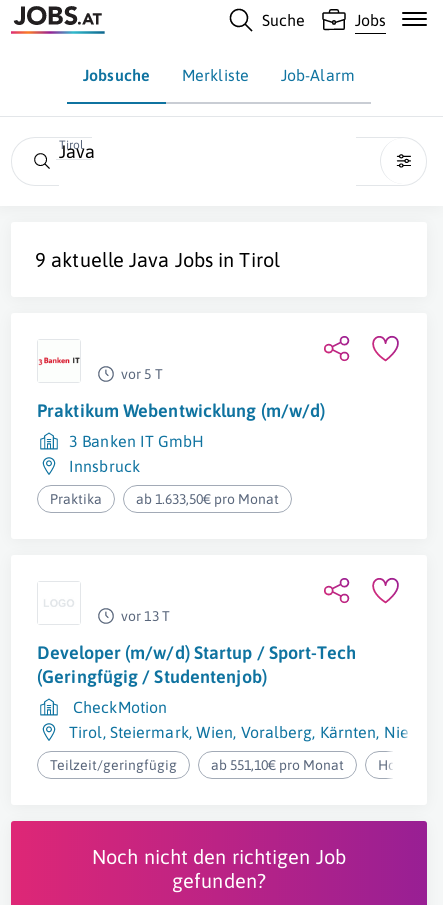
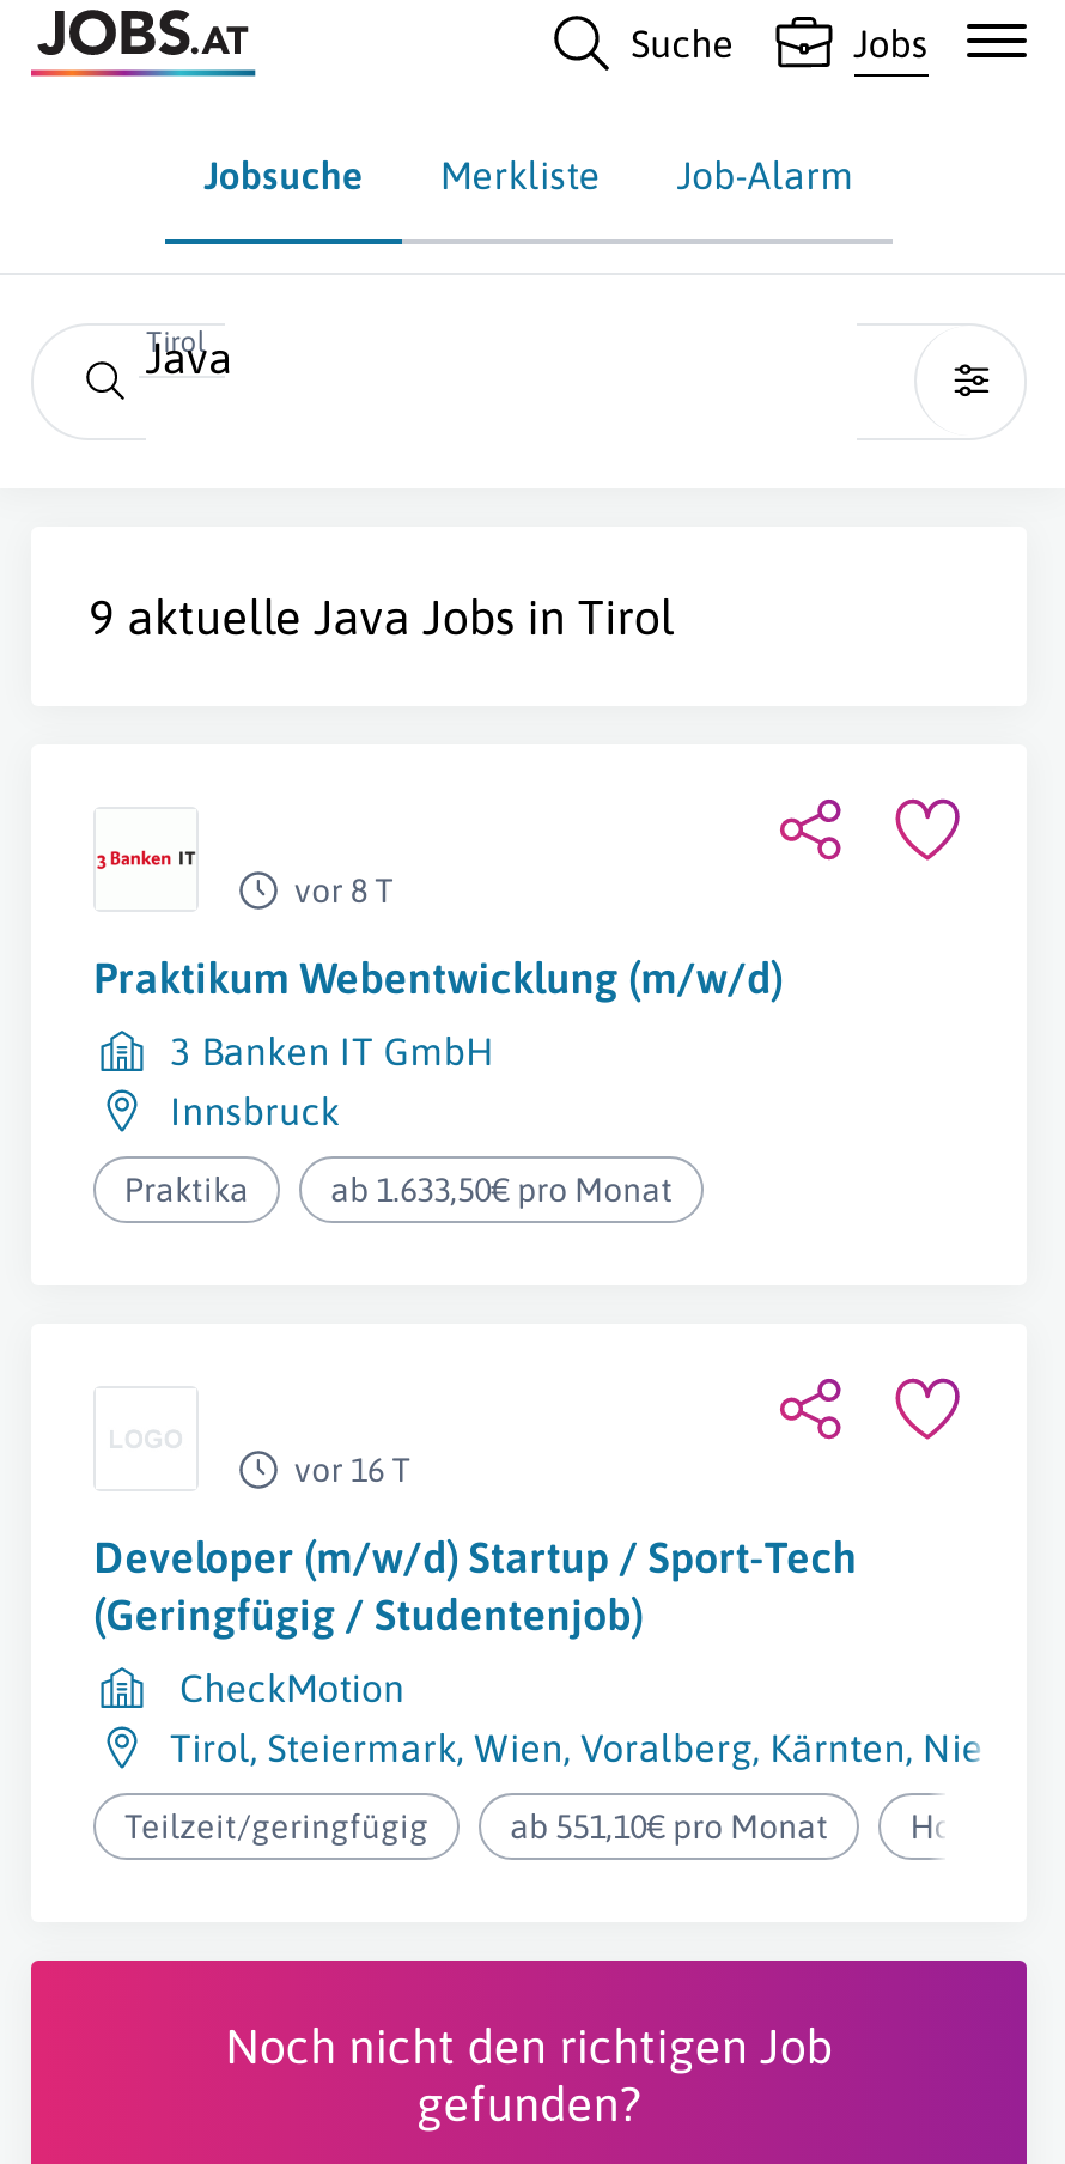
[121,366,163,382] vor 5 T -> [294,871,394,910] vor 8 T
[121,608,170,624] vor 13 T -> [294,1451,411,1489] vor 16 T

